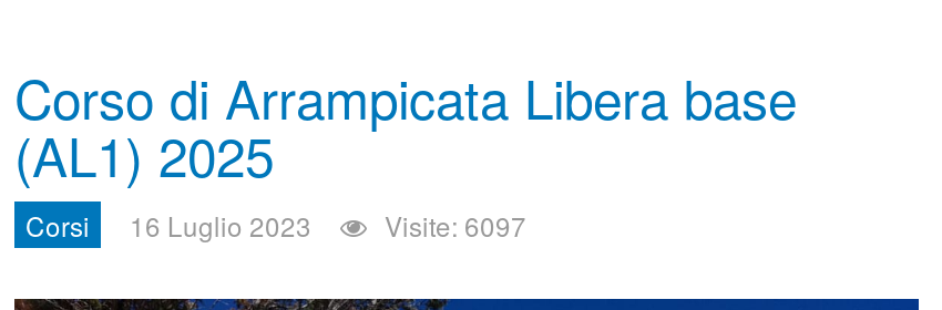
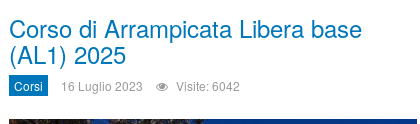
[25,206,526,244] Corsi 16 Luglio 2023 Visite: 6097 -> [14,77,240,94] Corsi 16 Luglio 2023 Visite: 6042

